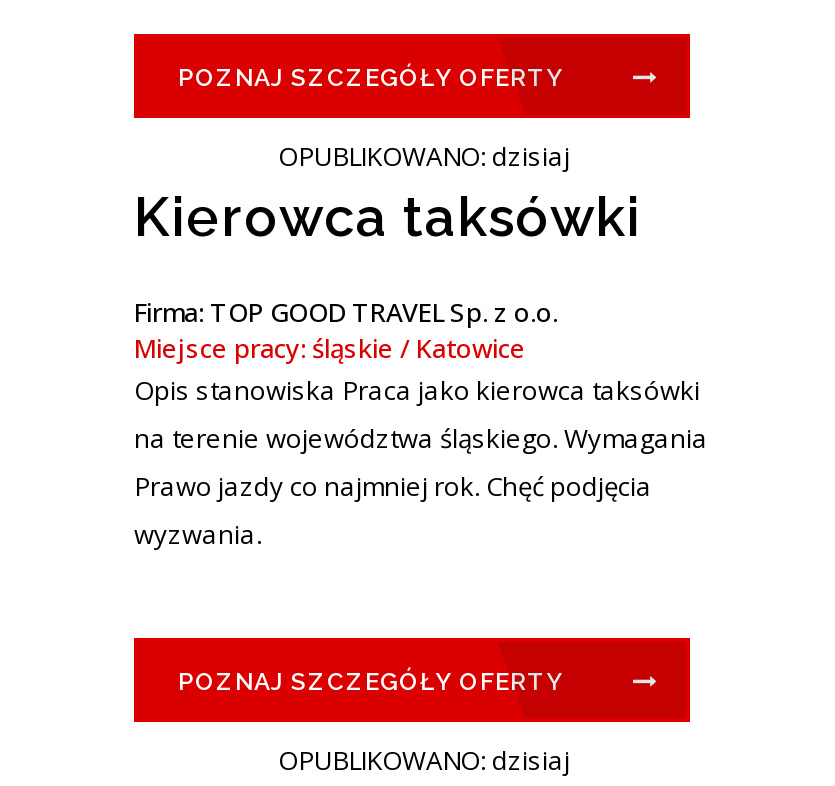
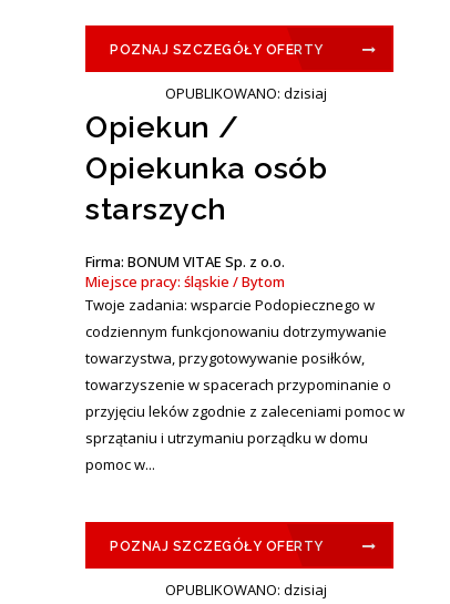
[134,186,641,248] Kierowca taksówki -> [85,110,327,226] Opiekun / | Opiekunka osób | starszych
[134,294,708,552] Firma: TOP GOOD TRAVEL Sp. z o.o. | Miejsce pracy: śląskie / Katowice | Opis stanowiska Praca jako kierowca taksówki | na terenie województwa śląskiego. Wymagania | Prawo jazdy co najmniej rok. Chęć podjęcia | wyzwania. -> [85,252,405,474] Firma: BONUM VITAE Sp. z o.o. | Miejsce pracy: śląskie / Bytom | Twoje zadania: wsparcie Podopiecznego w | codziennym funkcjonowaniu dotrzymywanie | towarzystwa, przygotowywanie posiłków, | towarzyszenie w spacerach przypominanie o | przyjęciu leków zgodnie z zaleceniami pomoc w | sprzątaniu i utrzymaniu porządku w domu | pomoc w...

